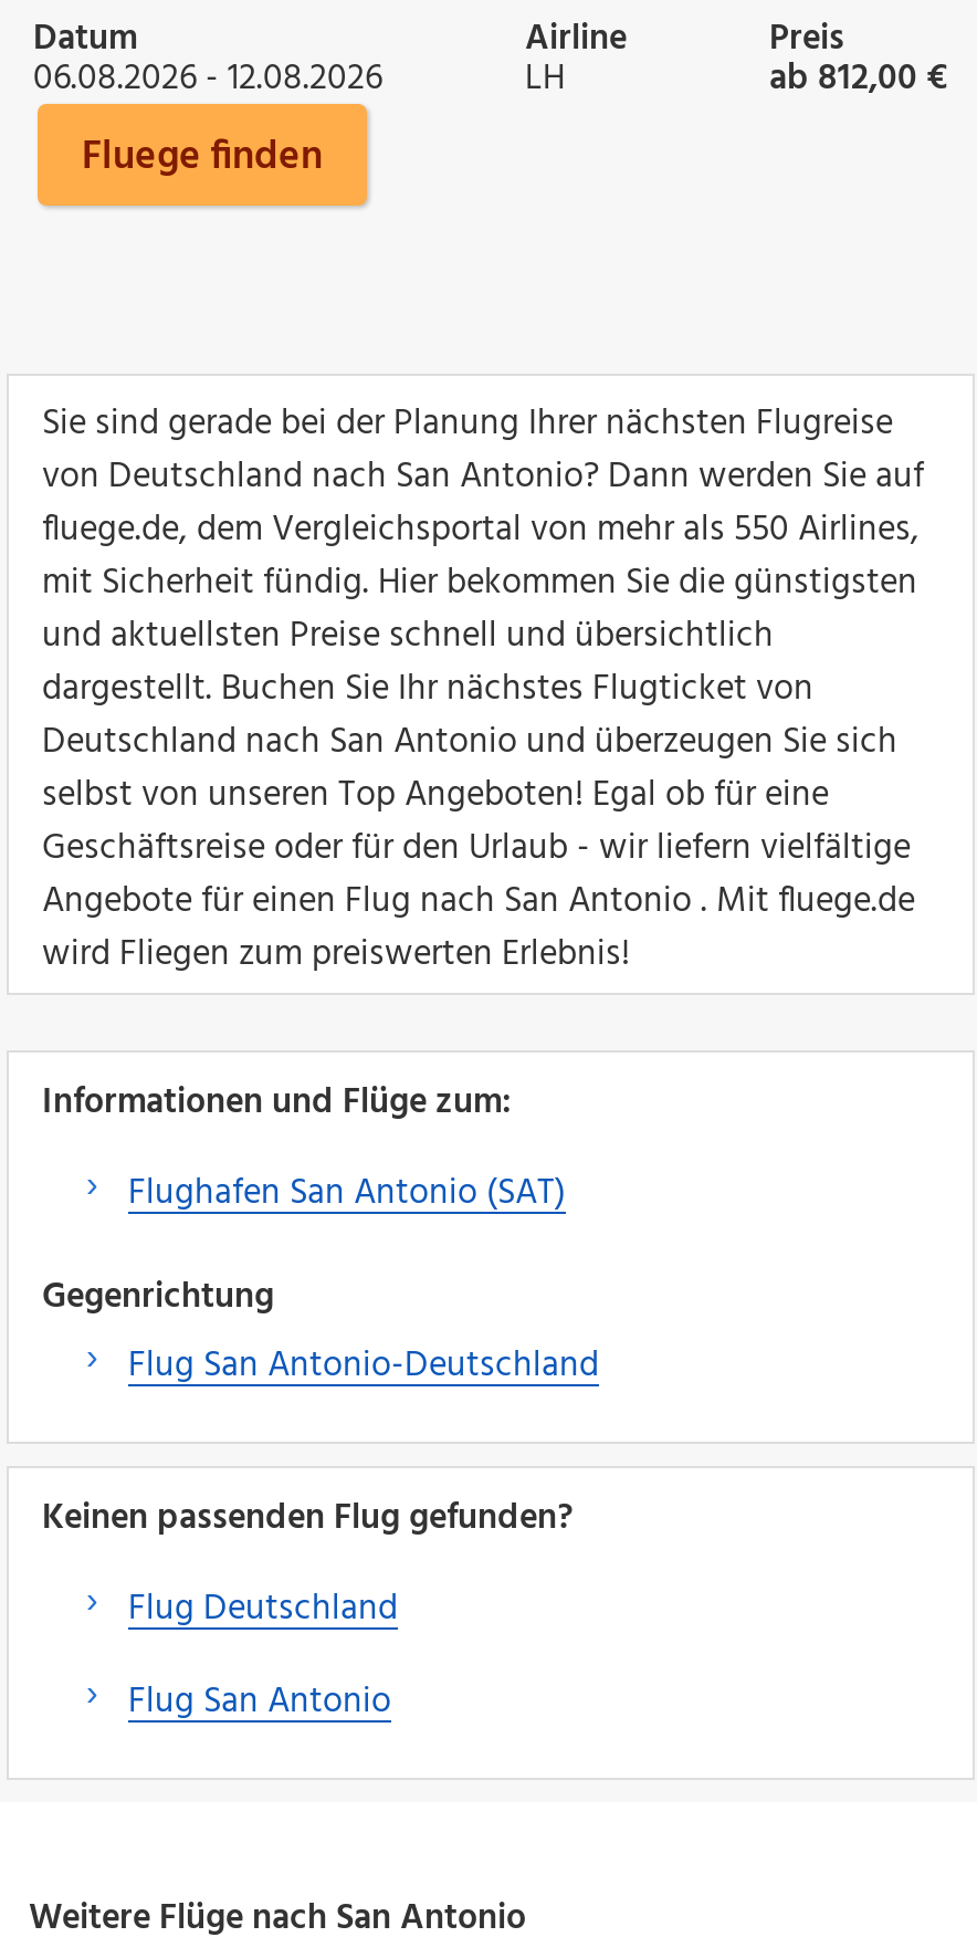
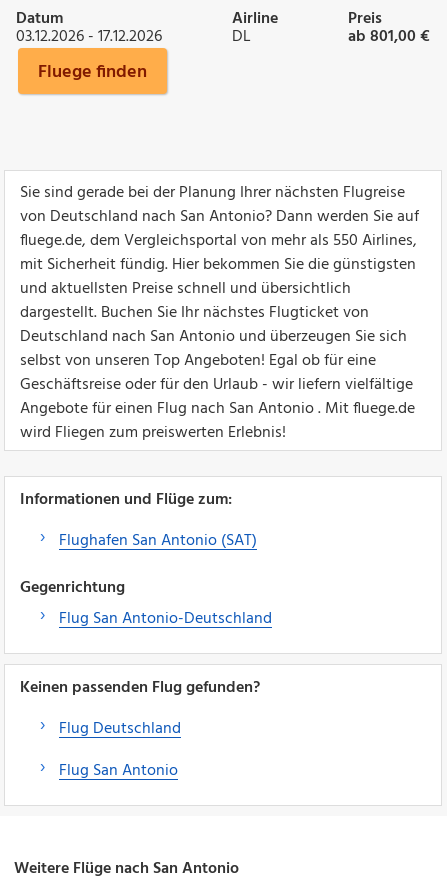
[33,51,382,108] 06.08.2026 - 12.08.2026 -> [16,24,162,50] 03.12.2026 - 17.12.2026
[525,51,565,108] LH -> [232,24,251,50] DL
[769,51,948,108] ab 812,00 € -> [348,24,430,50] ab 801,00 €

